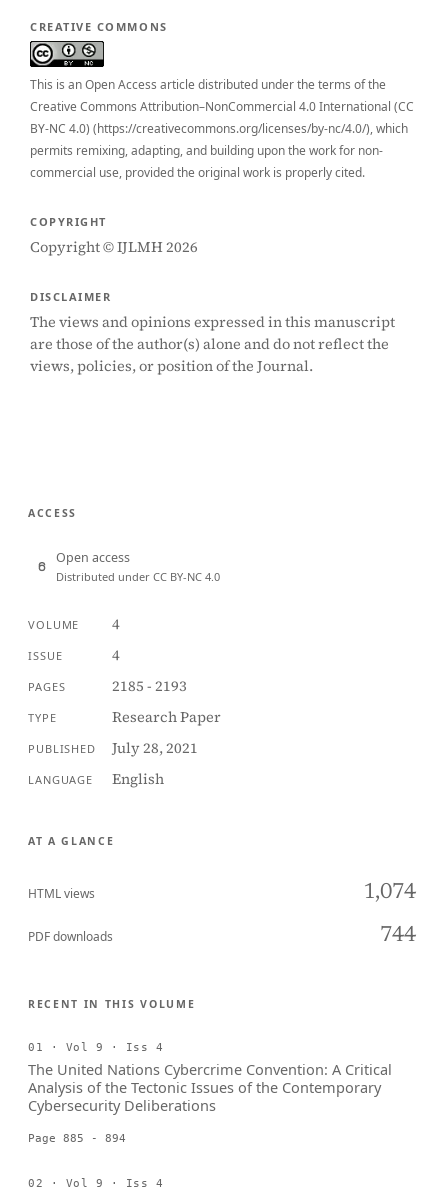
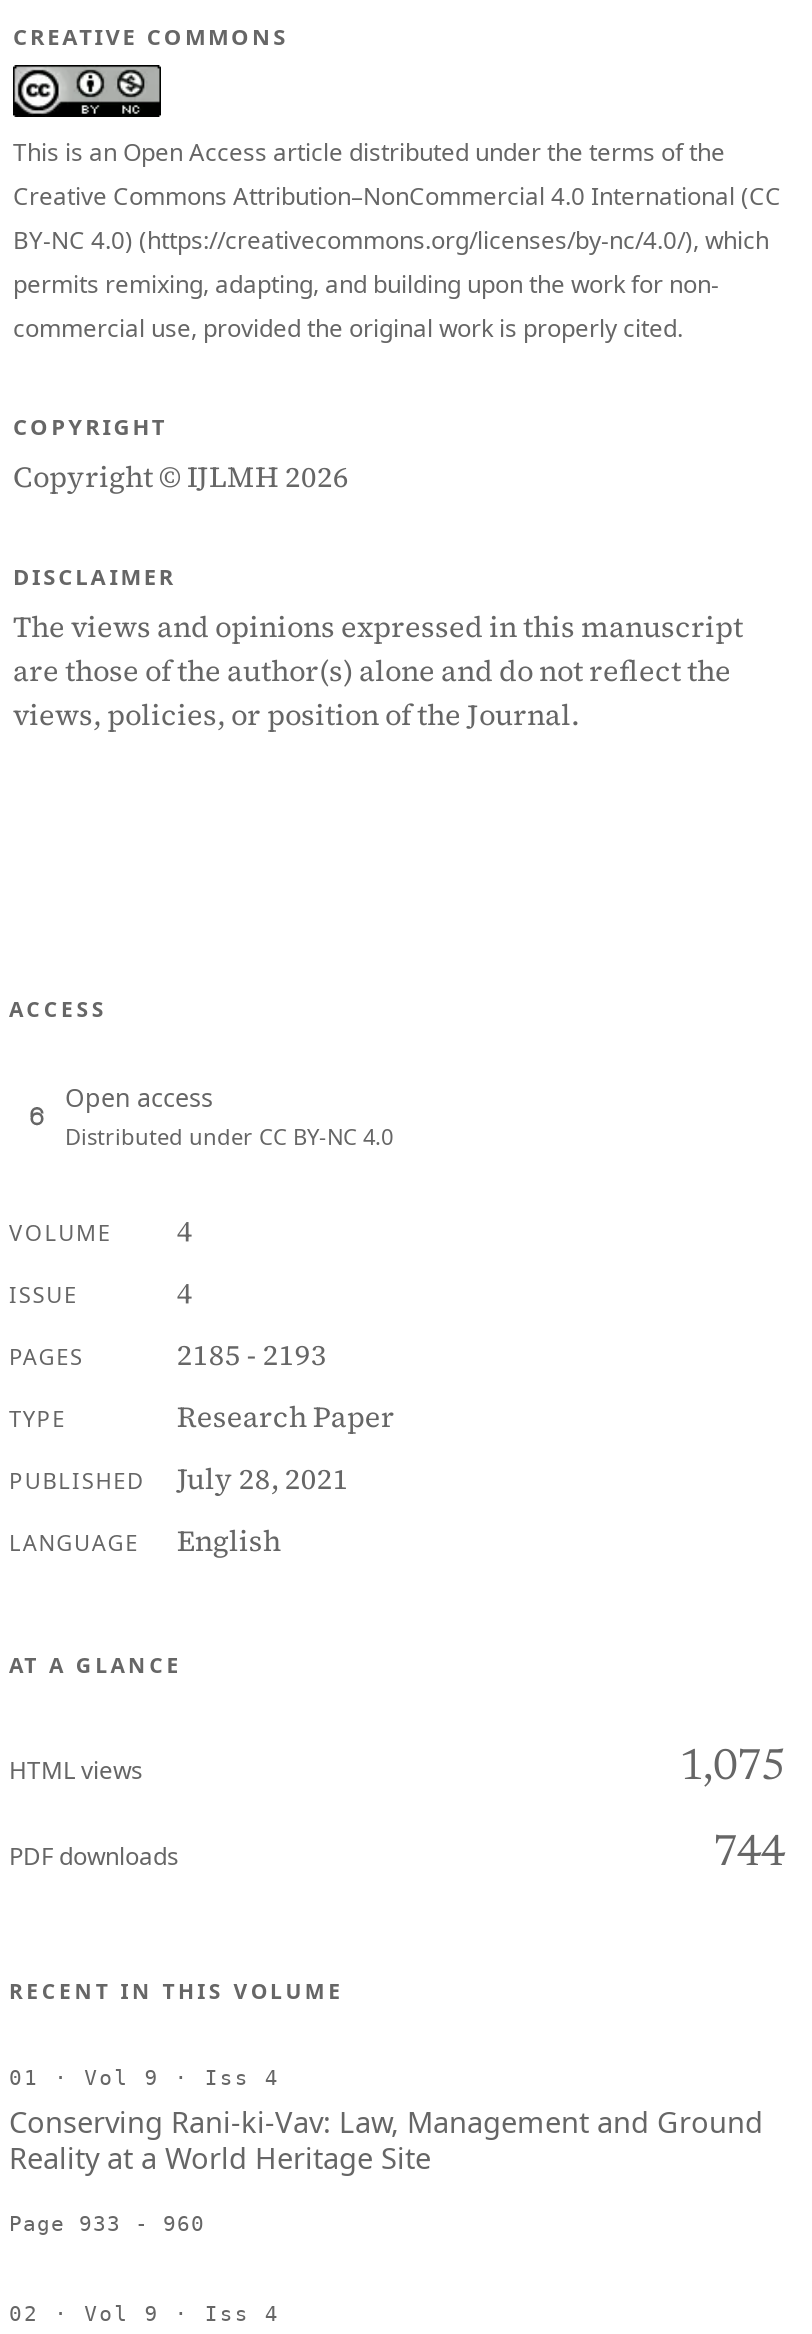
[363,882,416,904] 1,074 -> [679,1747,785,1791] 1,075
[28,1059,392,1115] The United Nations Cybercrime Convention: A Critical | Analysis of the Tectonic Issues of the Contemporary | Cybersecurity Deliberations -> [9,2101,763,2177] Conserving Rani-ki-Vav: Law, Management and Ground | Reality at a World Heritage Site
[28,1132,126,1144] Page 885 - 894 -> [9,2211,205,2235] Page 933 - 960

